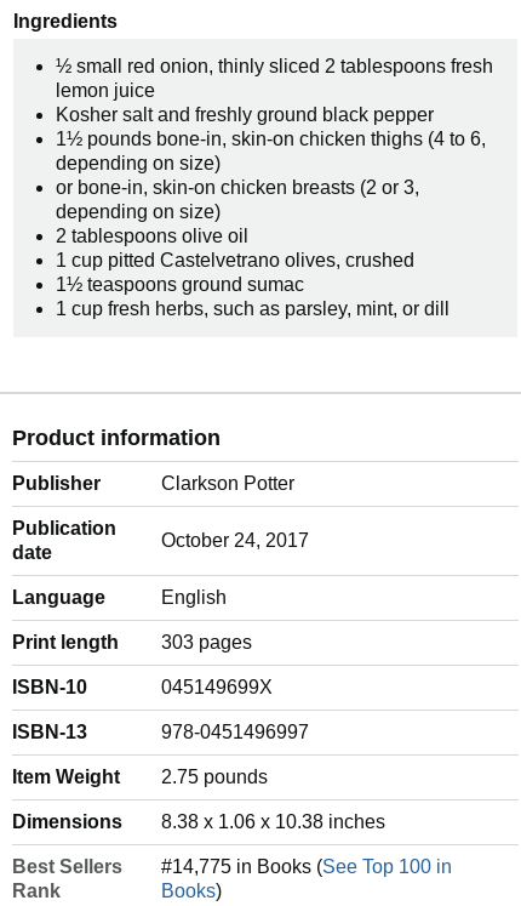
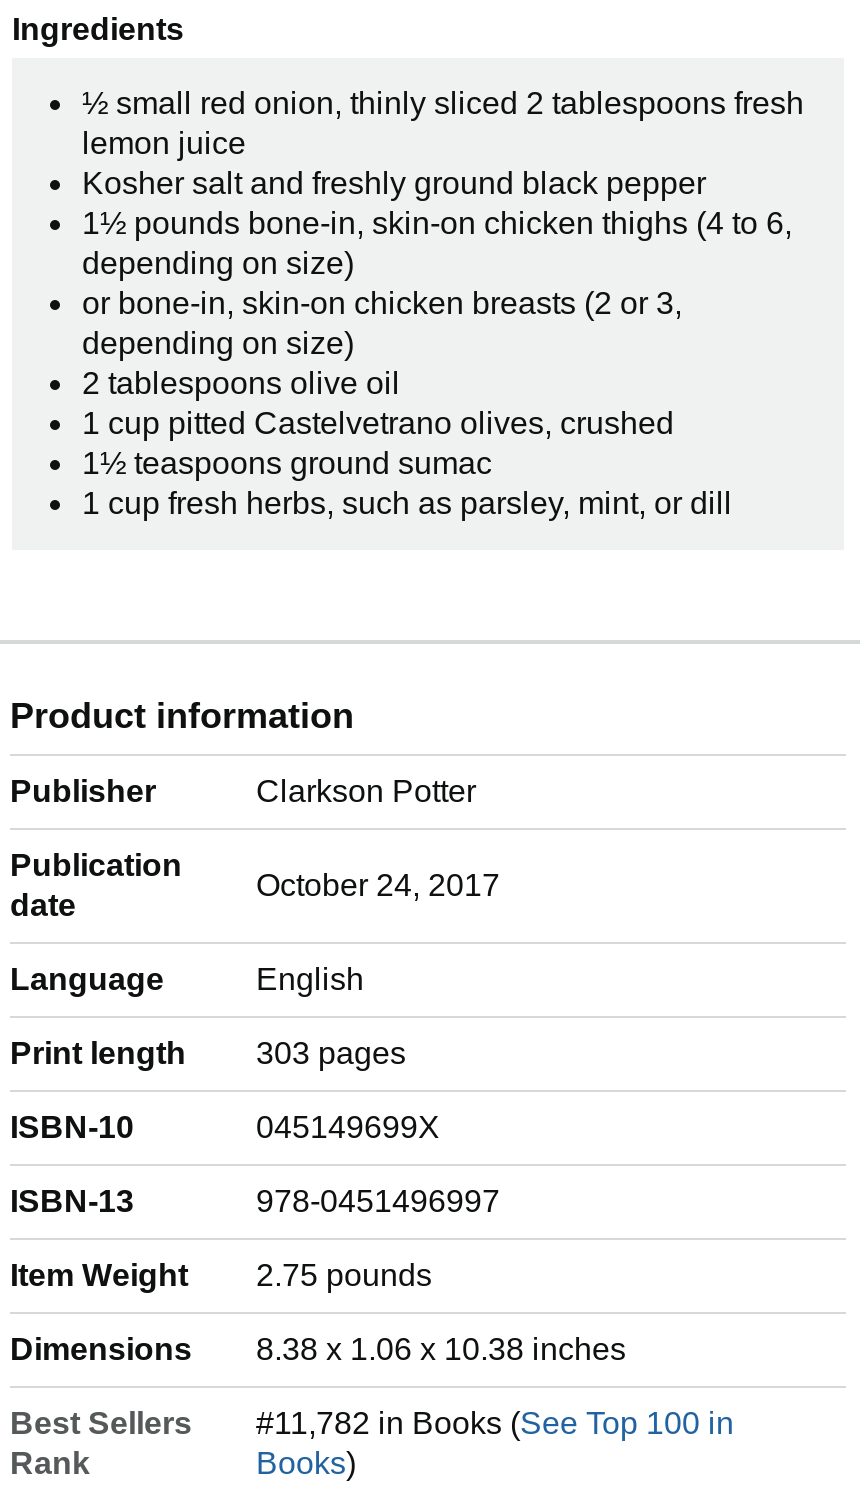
[161,856,452,877] #14,775 in Books (See Top 100 in -> [256,1406,734,1440] #11,782 in Books (See Top 100 in

